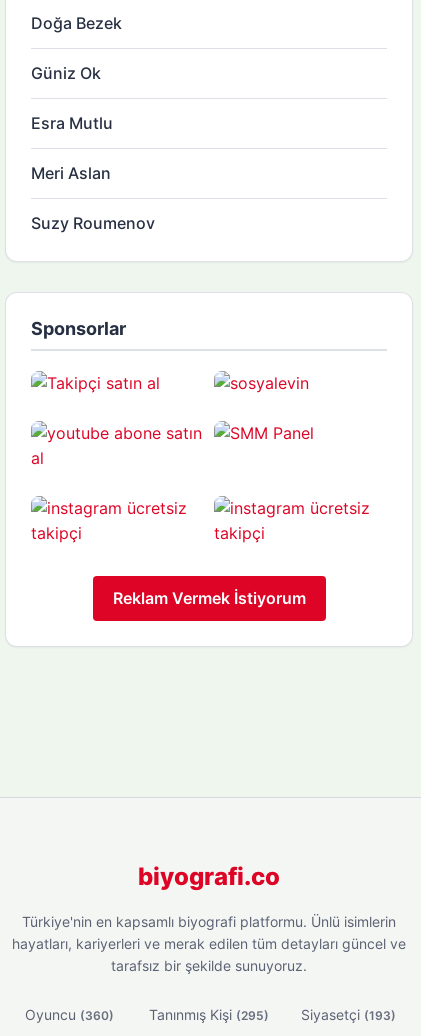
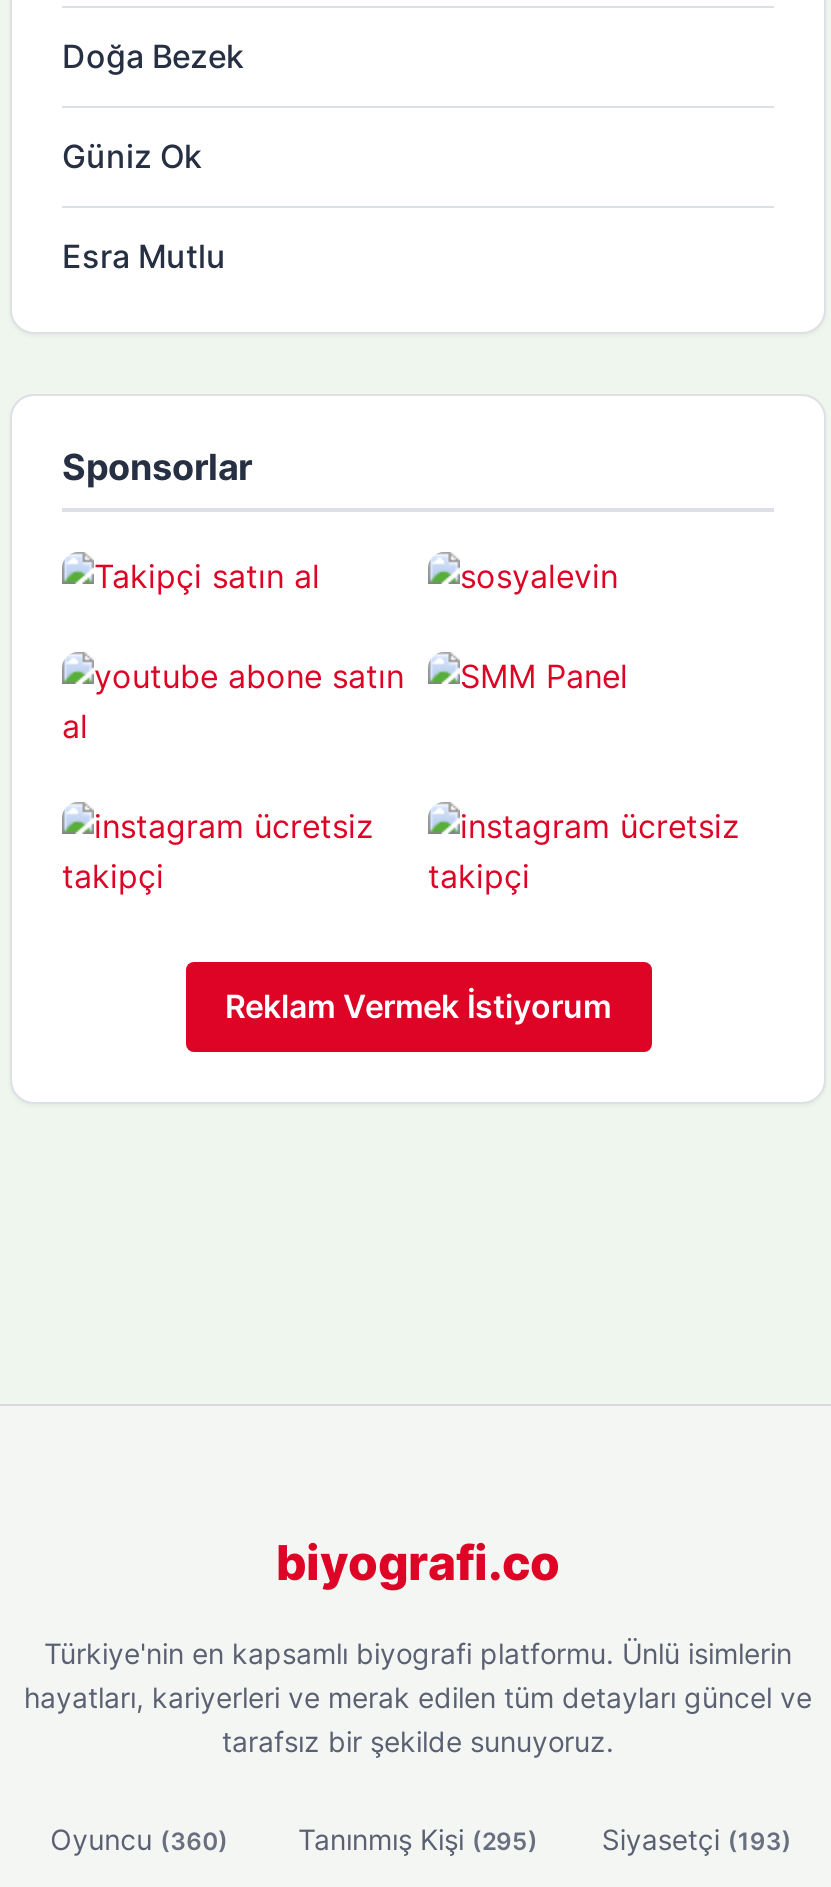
[31,162,155,232] Meri Aslan | Suzy Roumenov -> none

